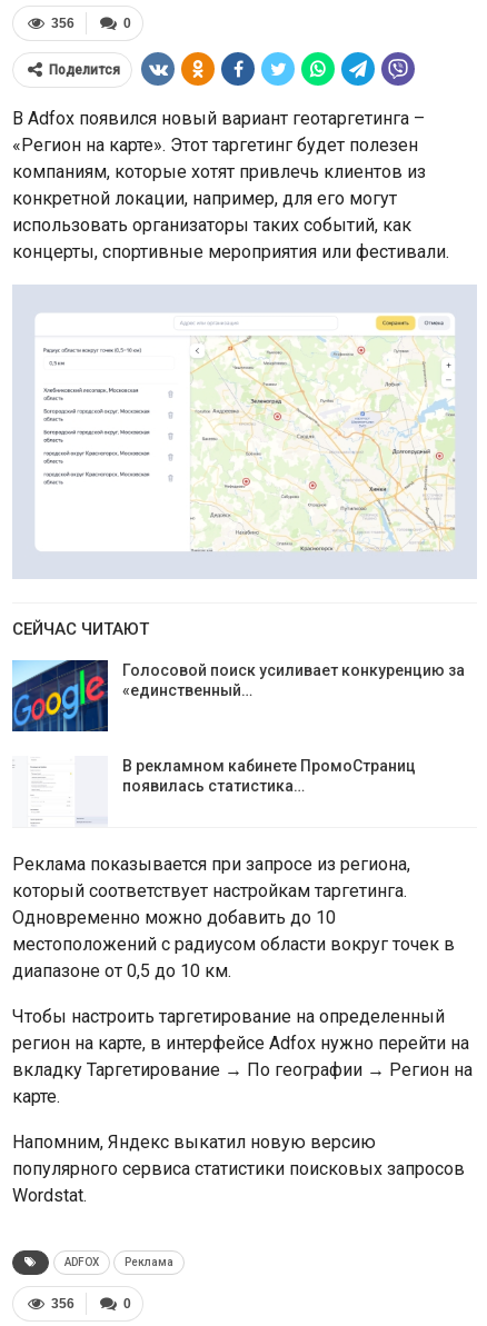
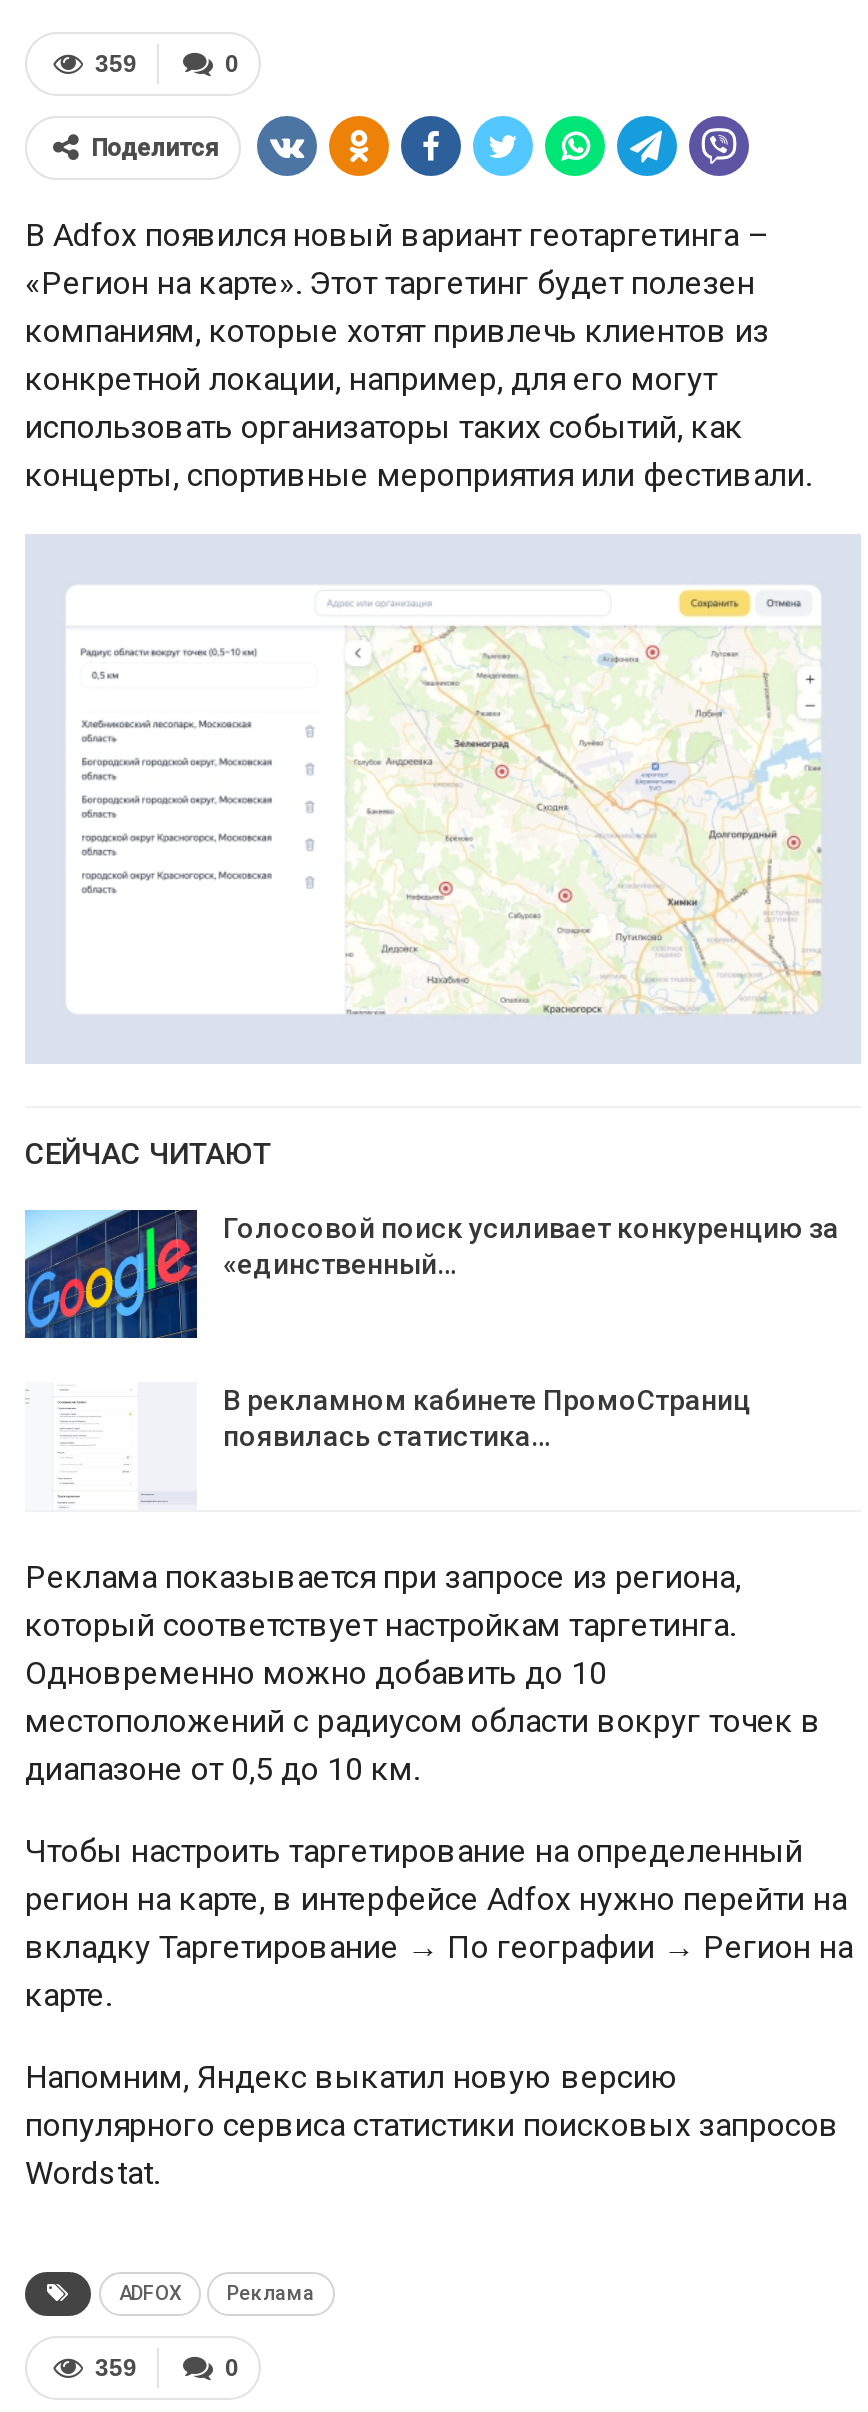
[51,16,74,31] 356 -> [95,50,137,78] 359
[51,1296,74,1311] 356 -> [95,2353,137,2381] 359

